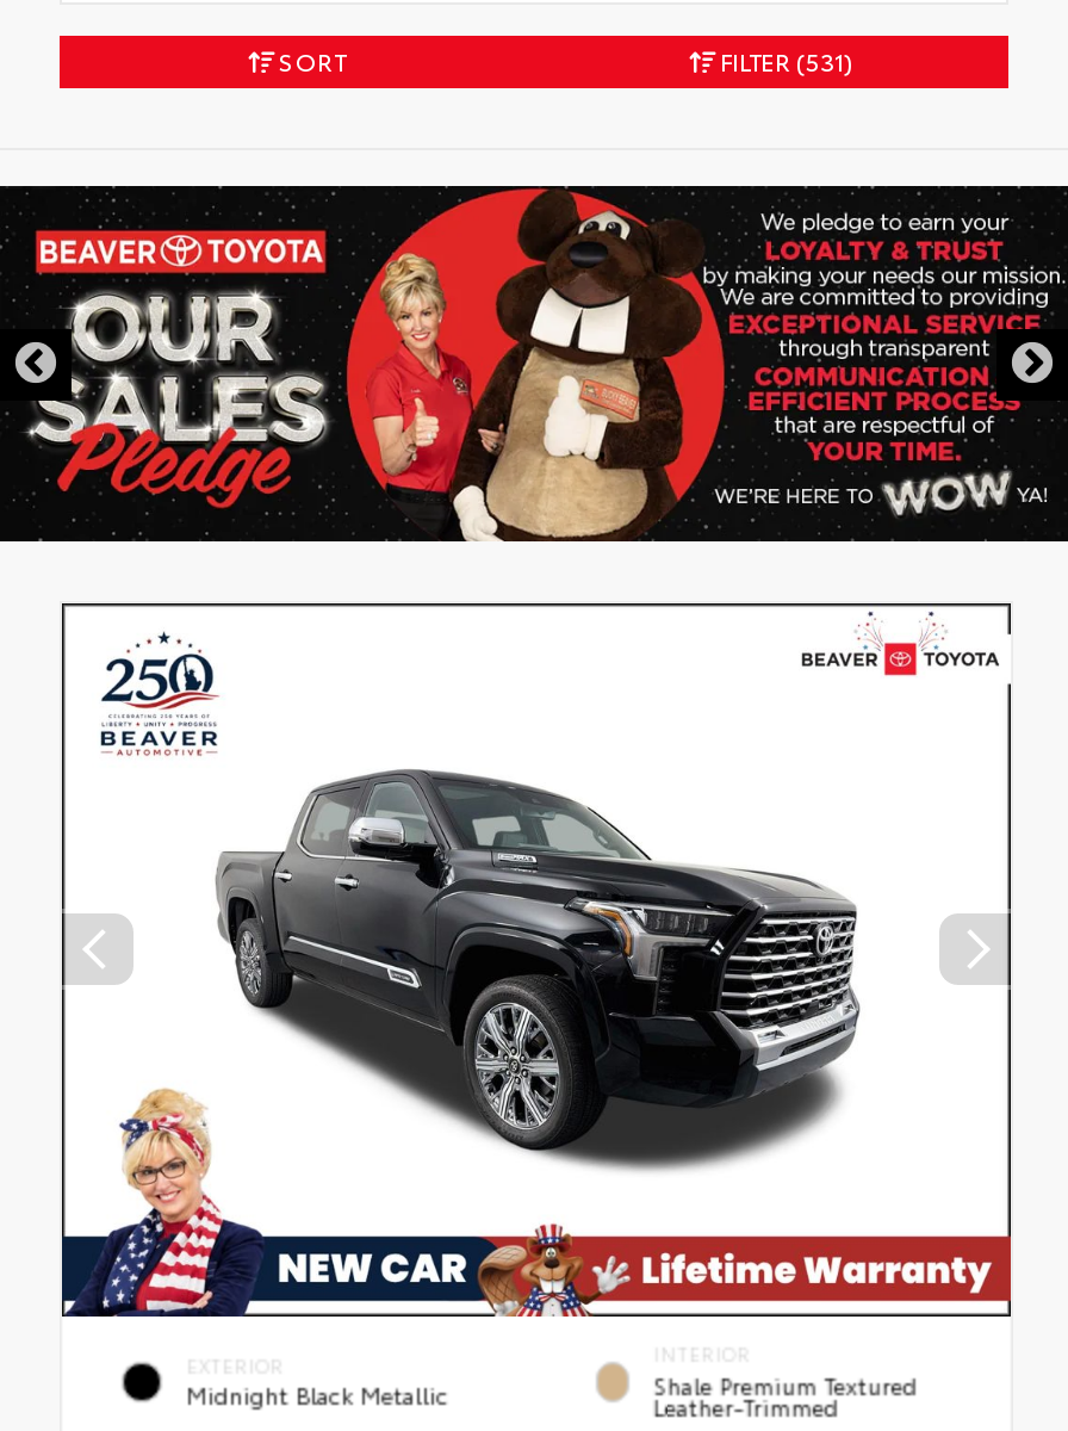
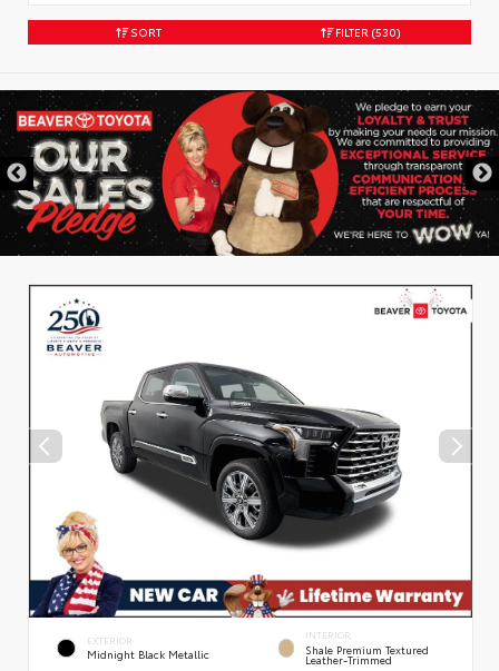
[715,42,853,78] FILTER (531) -> [332,23,400,40] FILTER (530)

